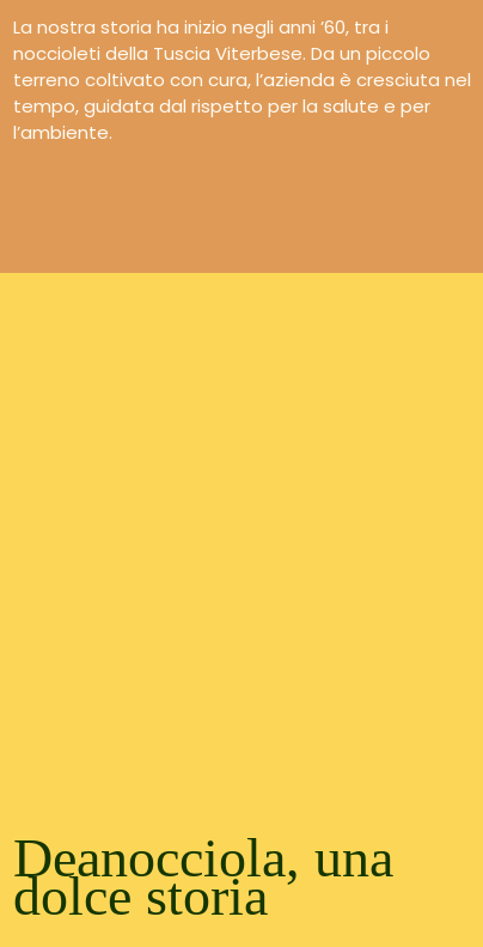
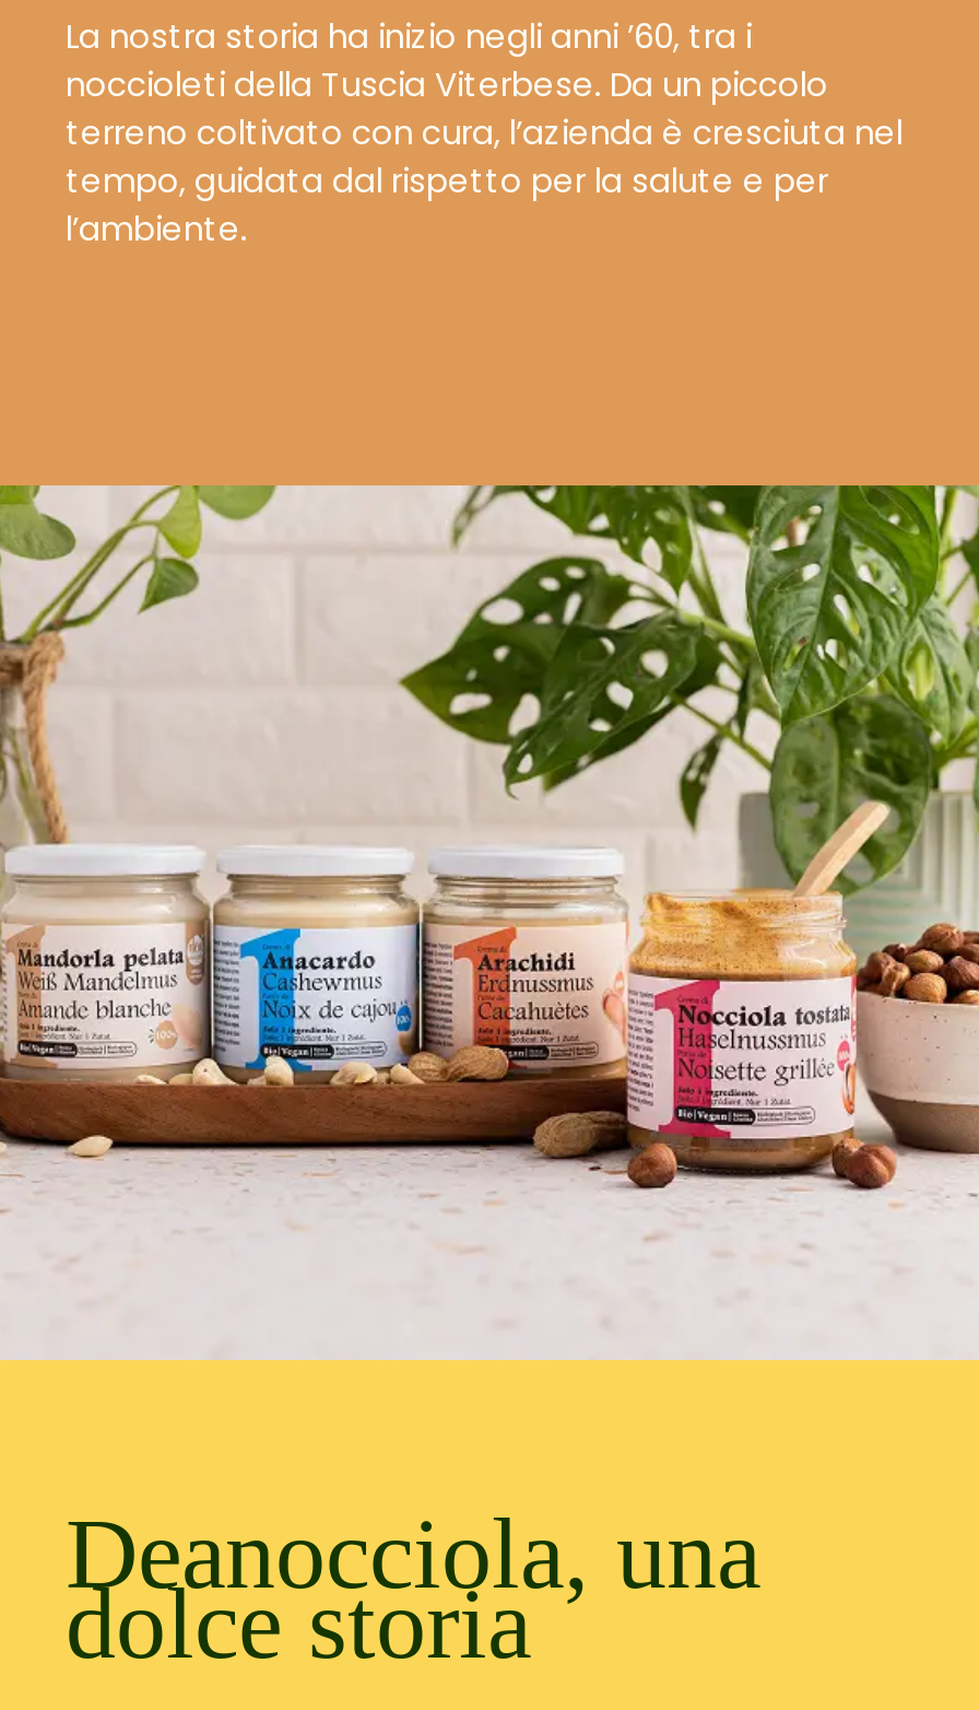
none -> [7,483,972,1362] [image]

